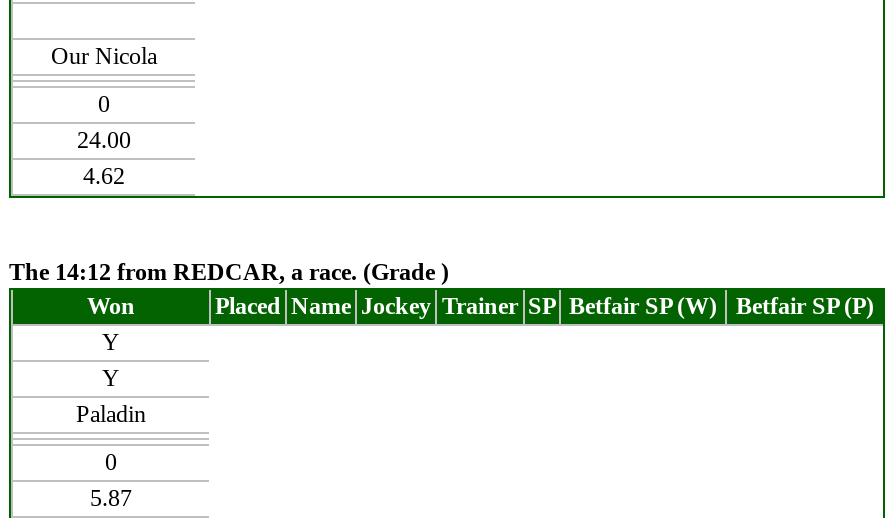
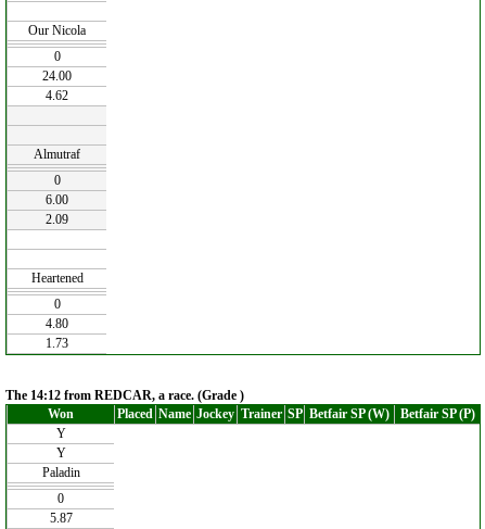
none -> [31,270,83,351] Heartened | 0 | 4.80 | 1.73
none -> [34,147,80,227] Almutraf | 0 | 6.00 | 2.09

